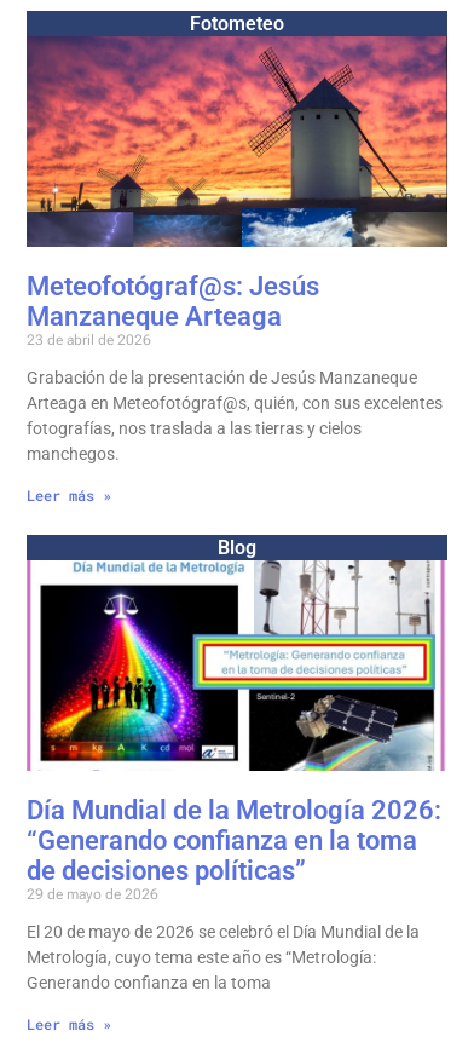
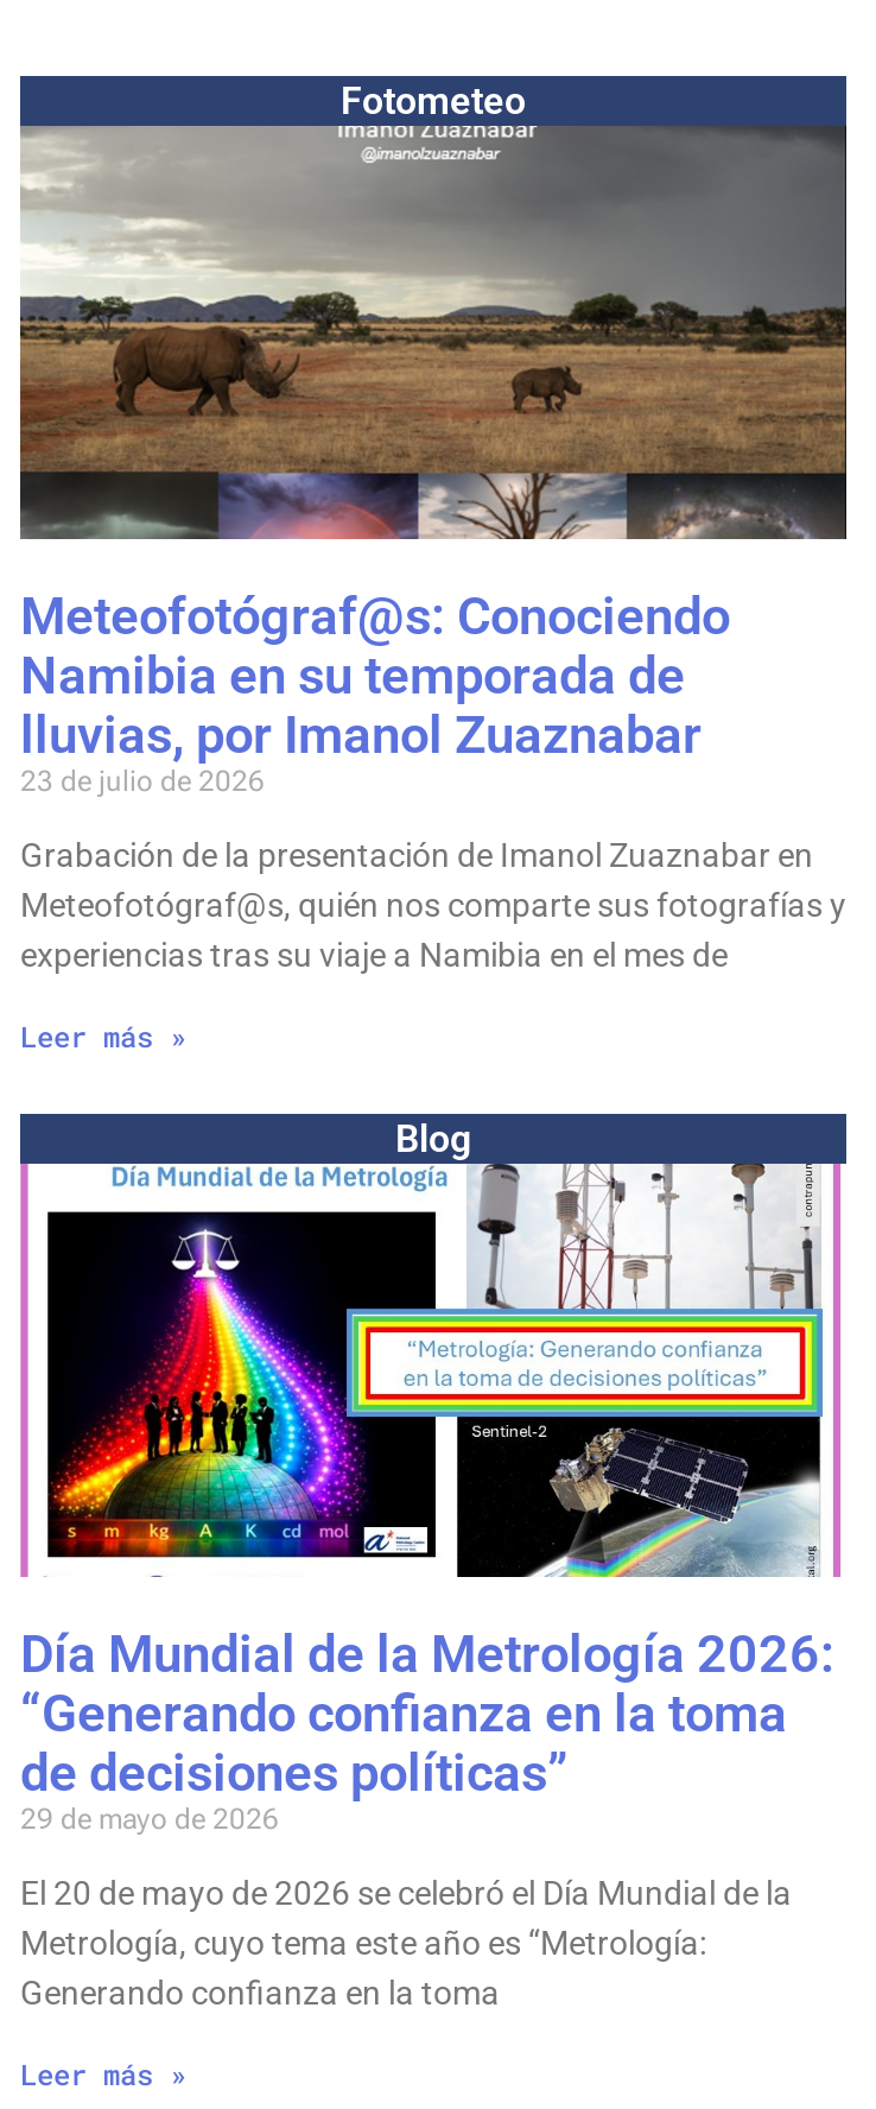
[25,36,449,349] [image] | Meteofotógraf@s: Jesús | Manzaneque Arteaga | 23 de abril de 2026 -> [18,123,849,798] [image] | Meteofotógraf@s: Conociendo | Namibia en su temporada de | lluvias, por Imanol Zuaznabar | 23 de julio de 2026
[27,368,446,464] Grabación de la presentación de Jesús Manzaneque | Arteaga en Meteofotógraf@s, quién, con sus excelentes | fotografías, nos traslada a las tierras y cielos | manchegos. -> [20,836,846,974] Grabación de la presentación de Imanol Zuaznabar en | Meteofotógraf@s, quién nos comparte sus fotografías y | experiencias tras su viaje a Namibia en el mes de

